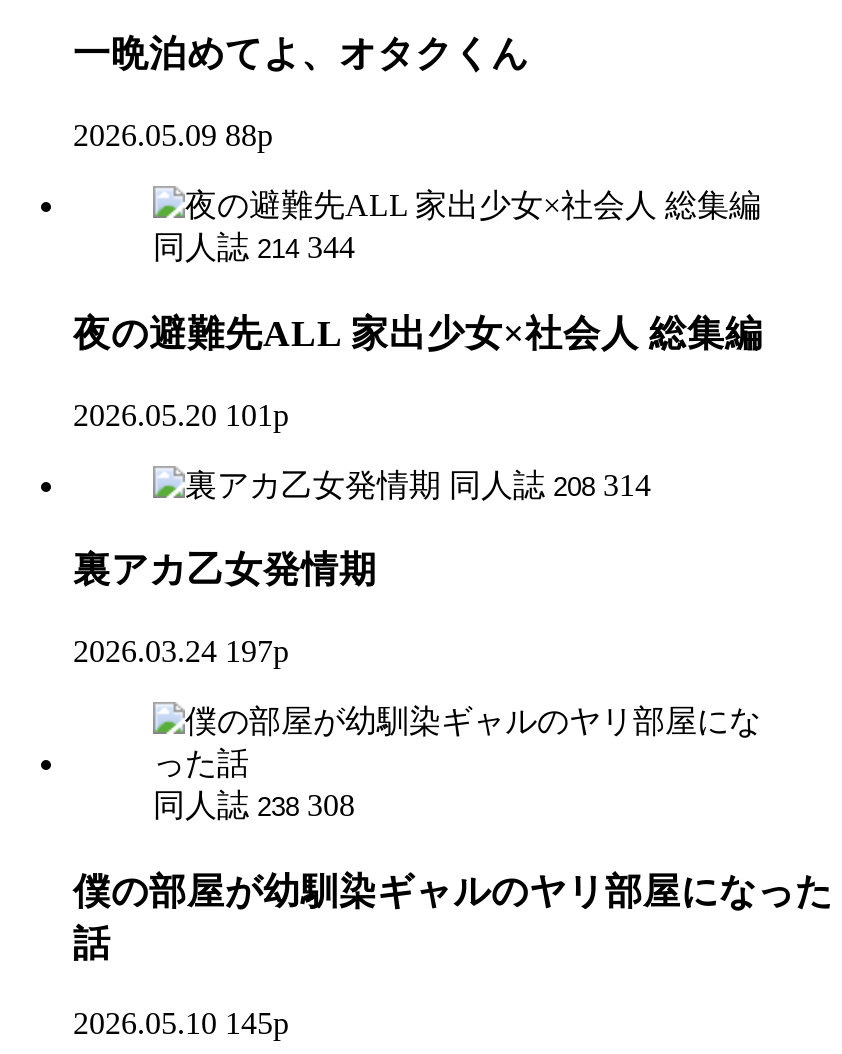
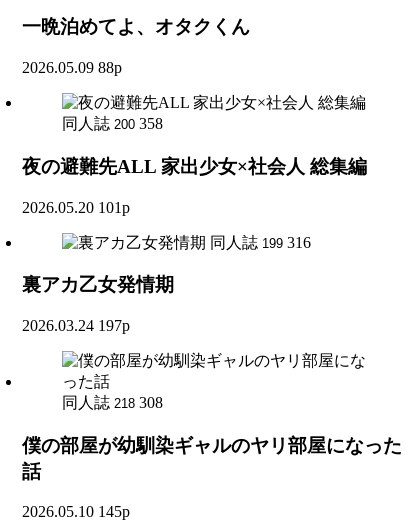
[153,230,355,264] 同人誌 214 344 -> [62,115,163,132] 同人誌 200 358
[449,467,651,501] 同人誌 208 314 -> [210,233,311,250] 同人誌 199 316
[153,788,355,822] 同人誌 238 308 -> [62,394,163,411] 同人誌 218 308

